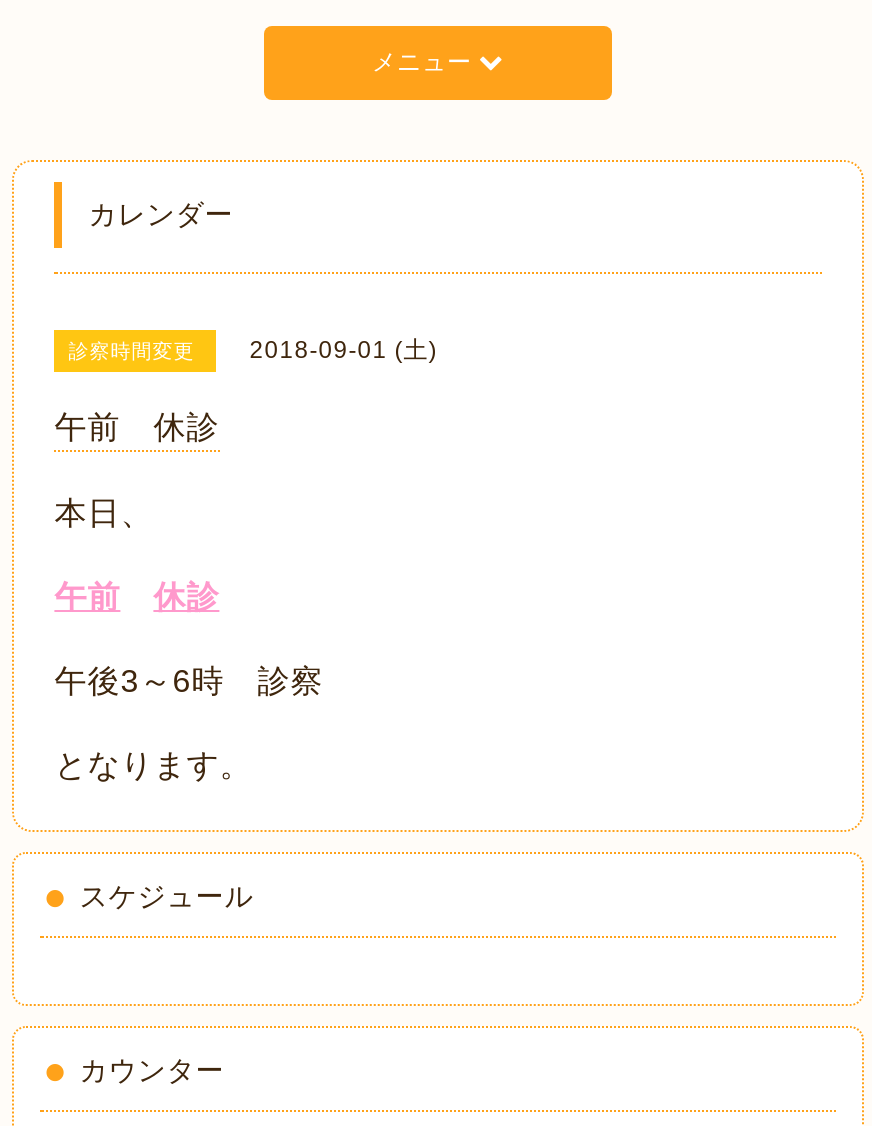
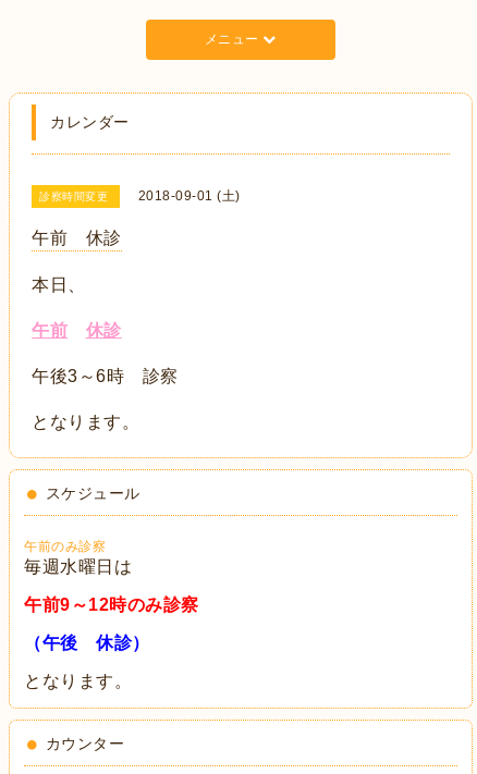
none -> [24,539,199,690] 午前のみ診察 | 毎週水曜日は | 午前9～12時のみ診察 | （午後 休診） | となります。

